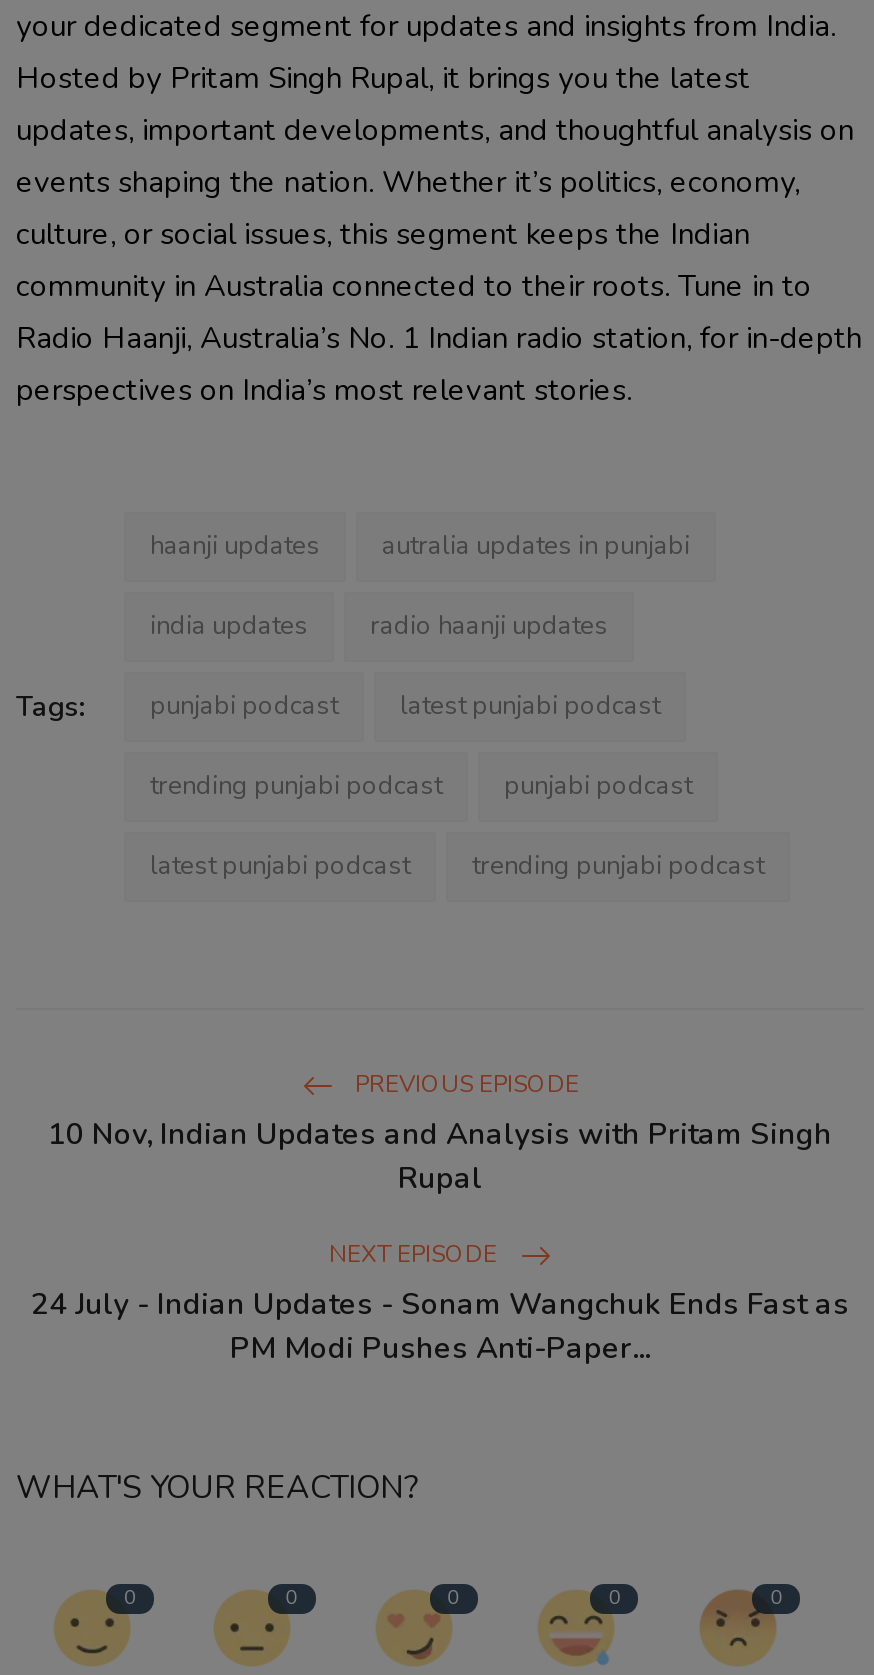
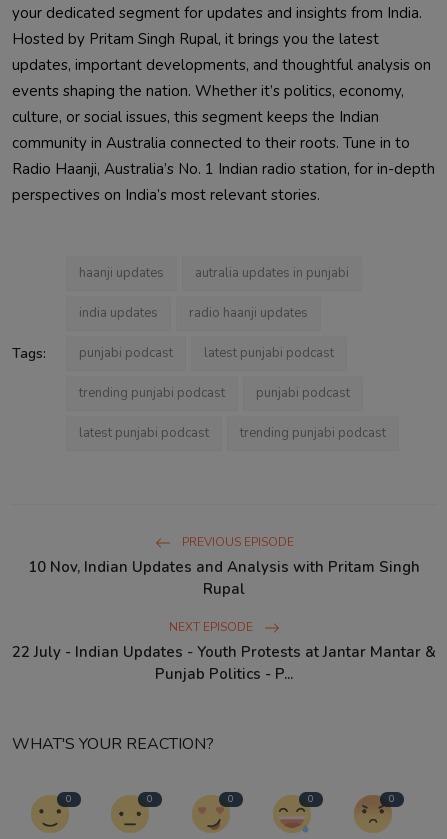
[31,1284,849,1368] 24 July - Indian Updates - Sonam Wangchuk Ends Fast as | PM Modi Pushes Anti-Paper... -> [12,642,436,684] 22 July - Indian Updates - Youth Protests at Jantar Mantar & | Punjab Politics - P...

